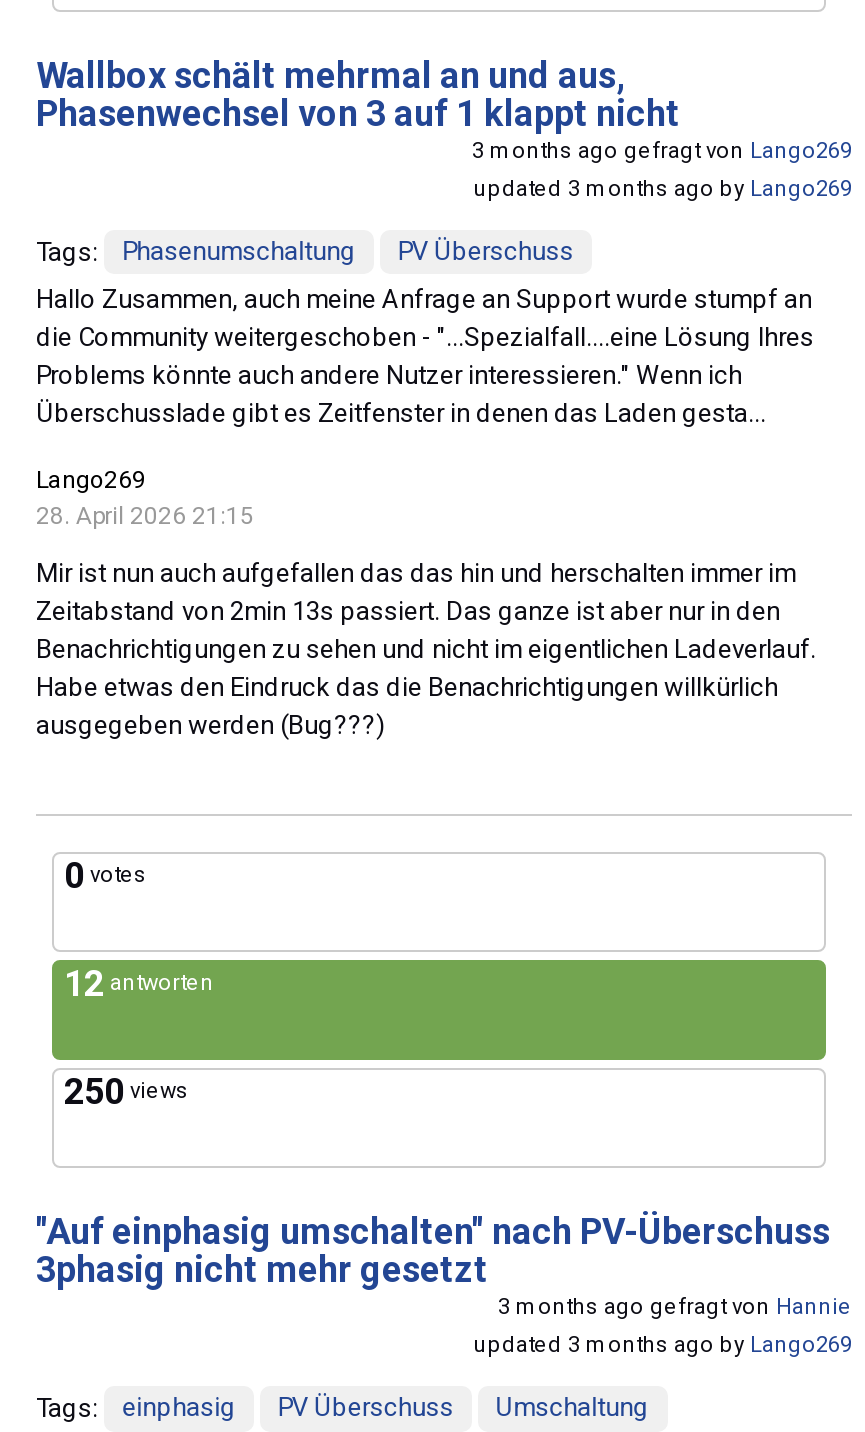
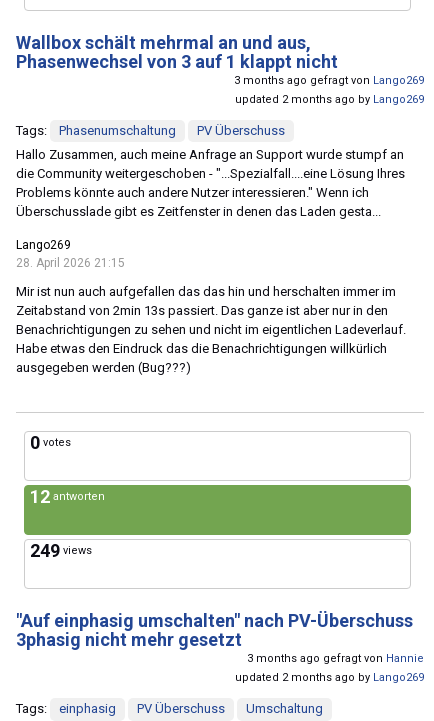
[474,176,852,202] updated 3 months ago by Lango269 -> [235,93,424,106] updated 2 months ago by Lango269
[64,1070,188,1112] 250 views -> [30,540,92,561] 249 views
[474,1332,852,1358] updated 3 months ago by Lango269 -> [235,671,424,684] updated 2 months ago by Lango269

